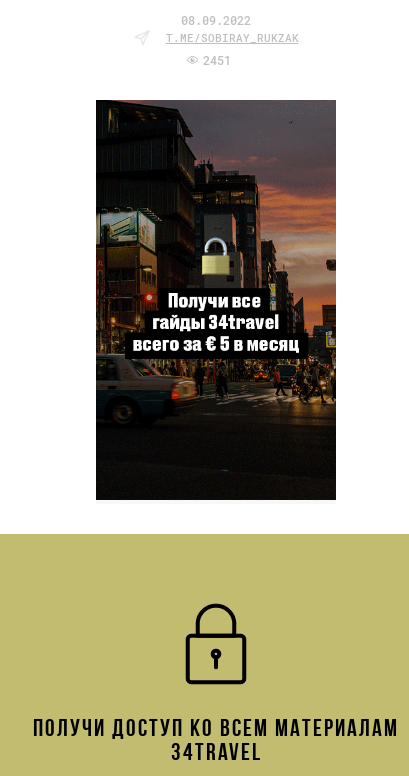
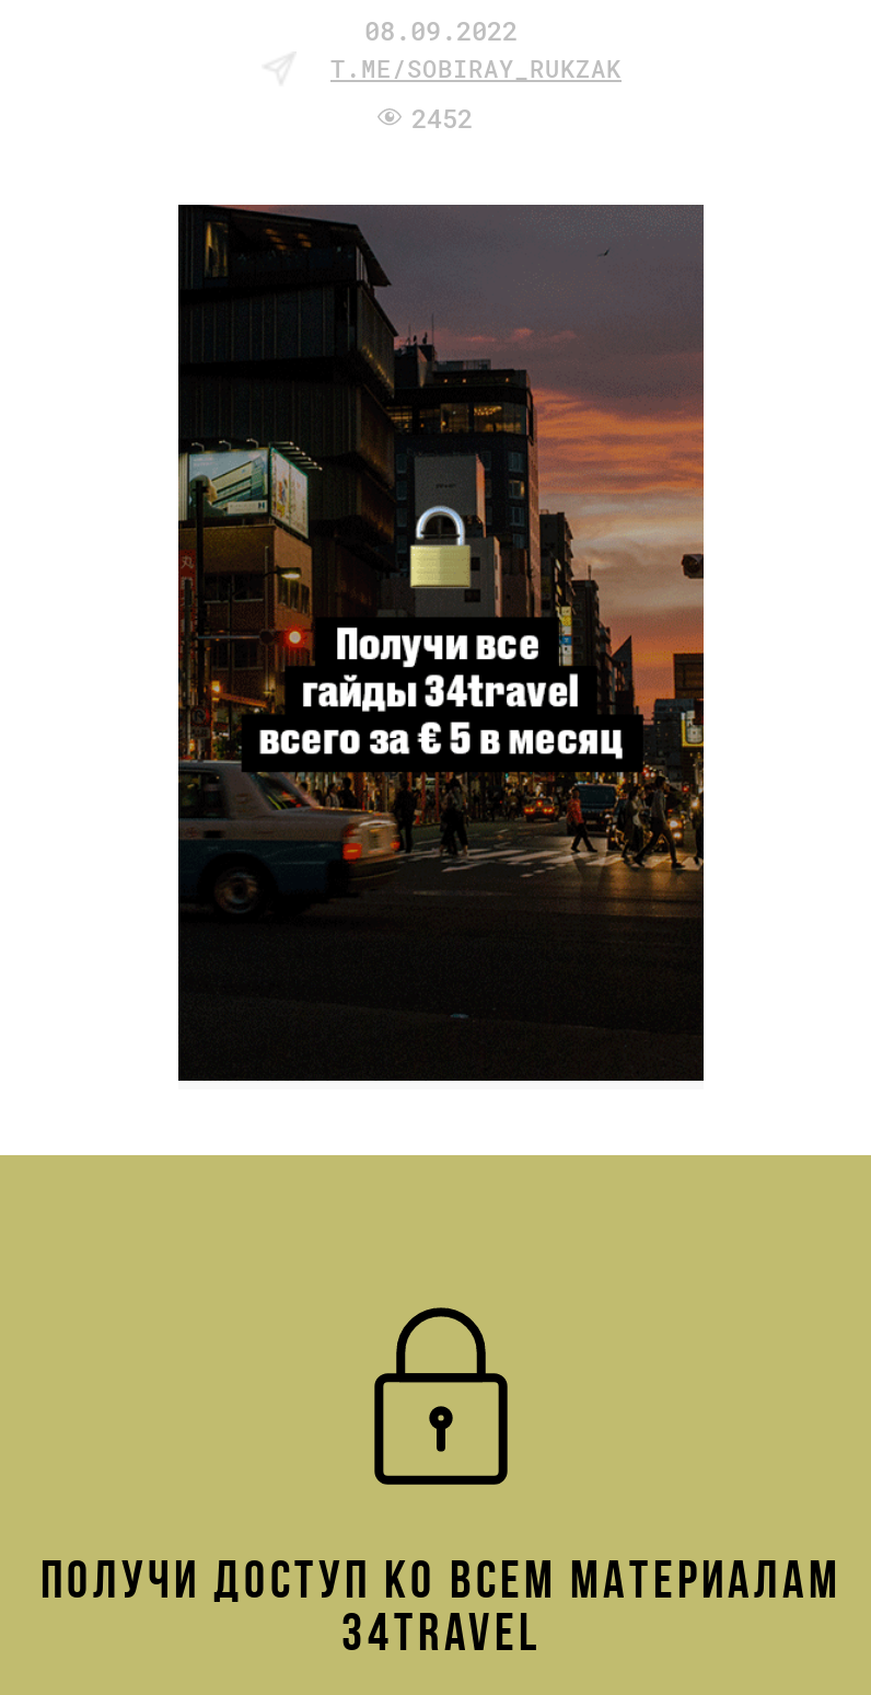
[202,52,230,68] 2451 -> [411,100,473,135] 2452

